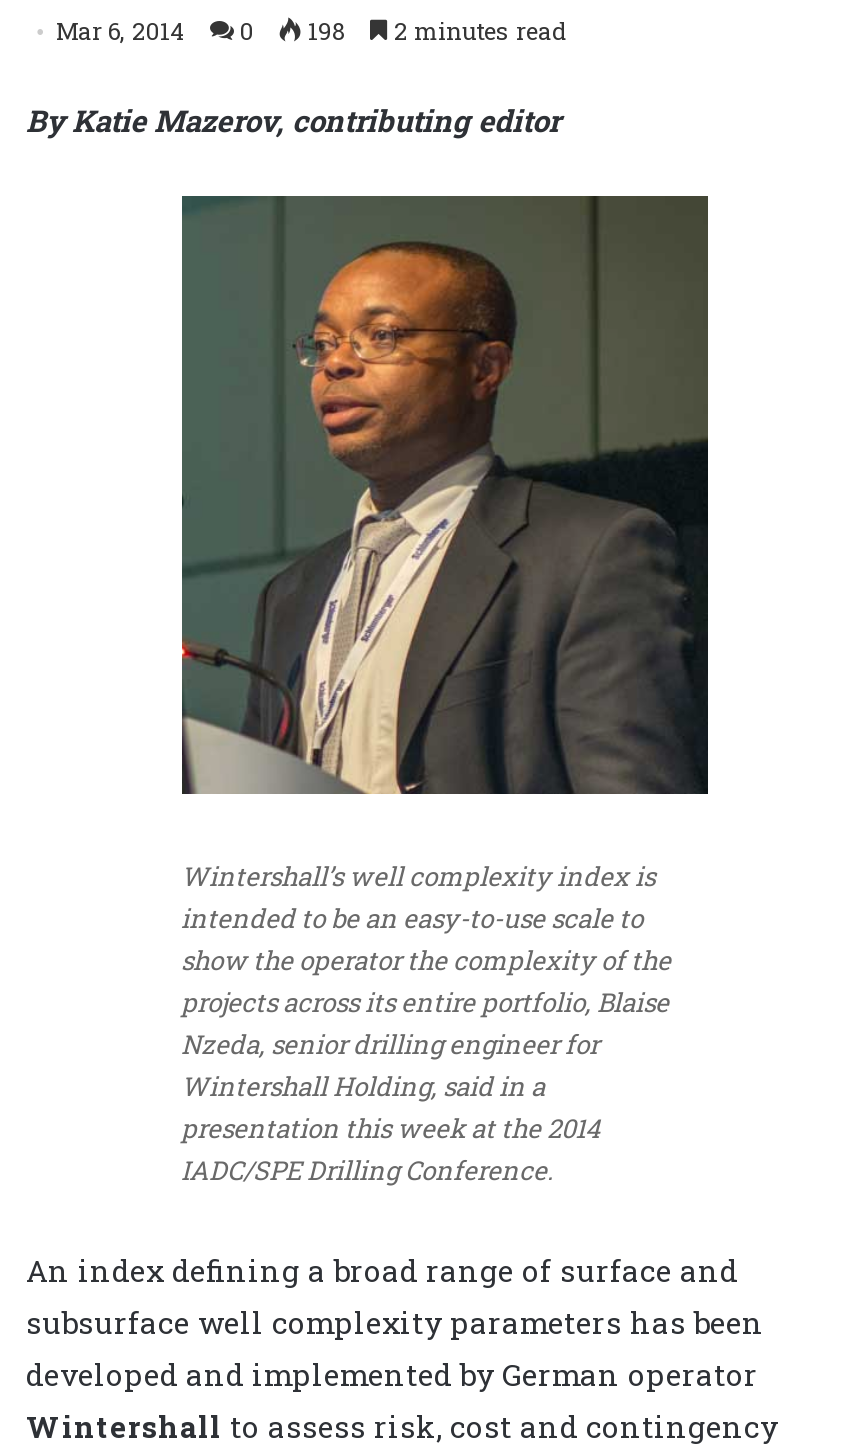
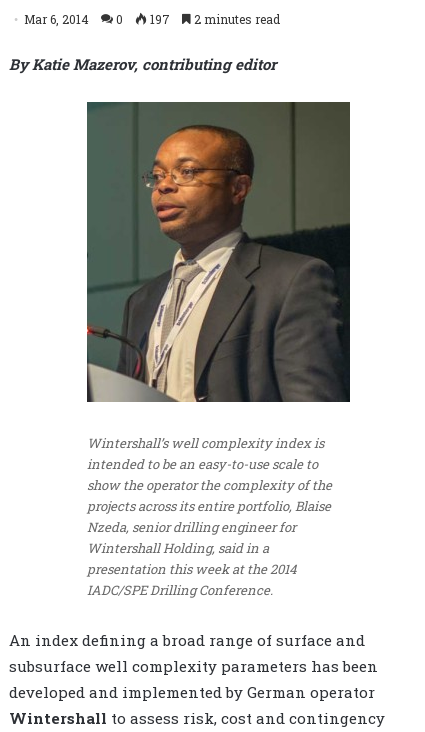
[56,13,566,45] Mar 6, 2014 0 198 2 minutes read -> [24,11,280,27] Mar 6, 2014 0 197 2 minutes read

